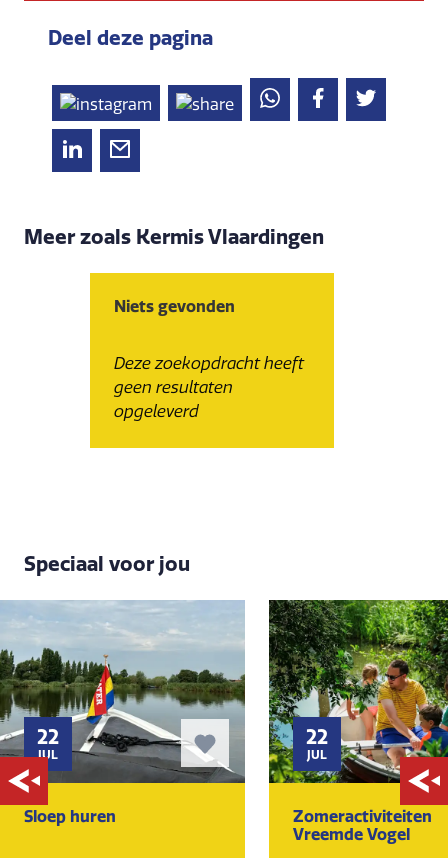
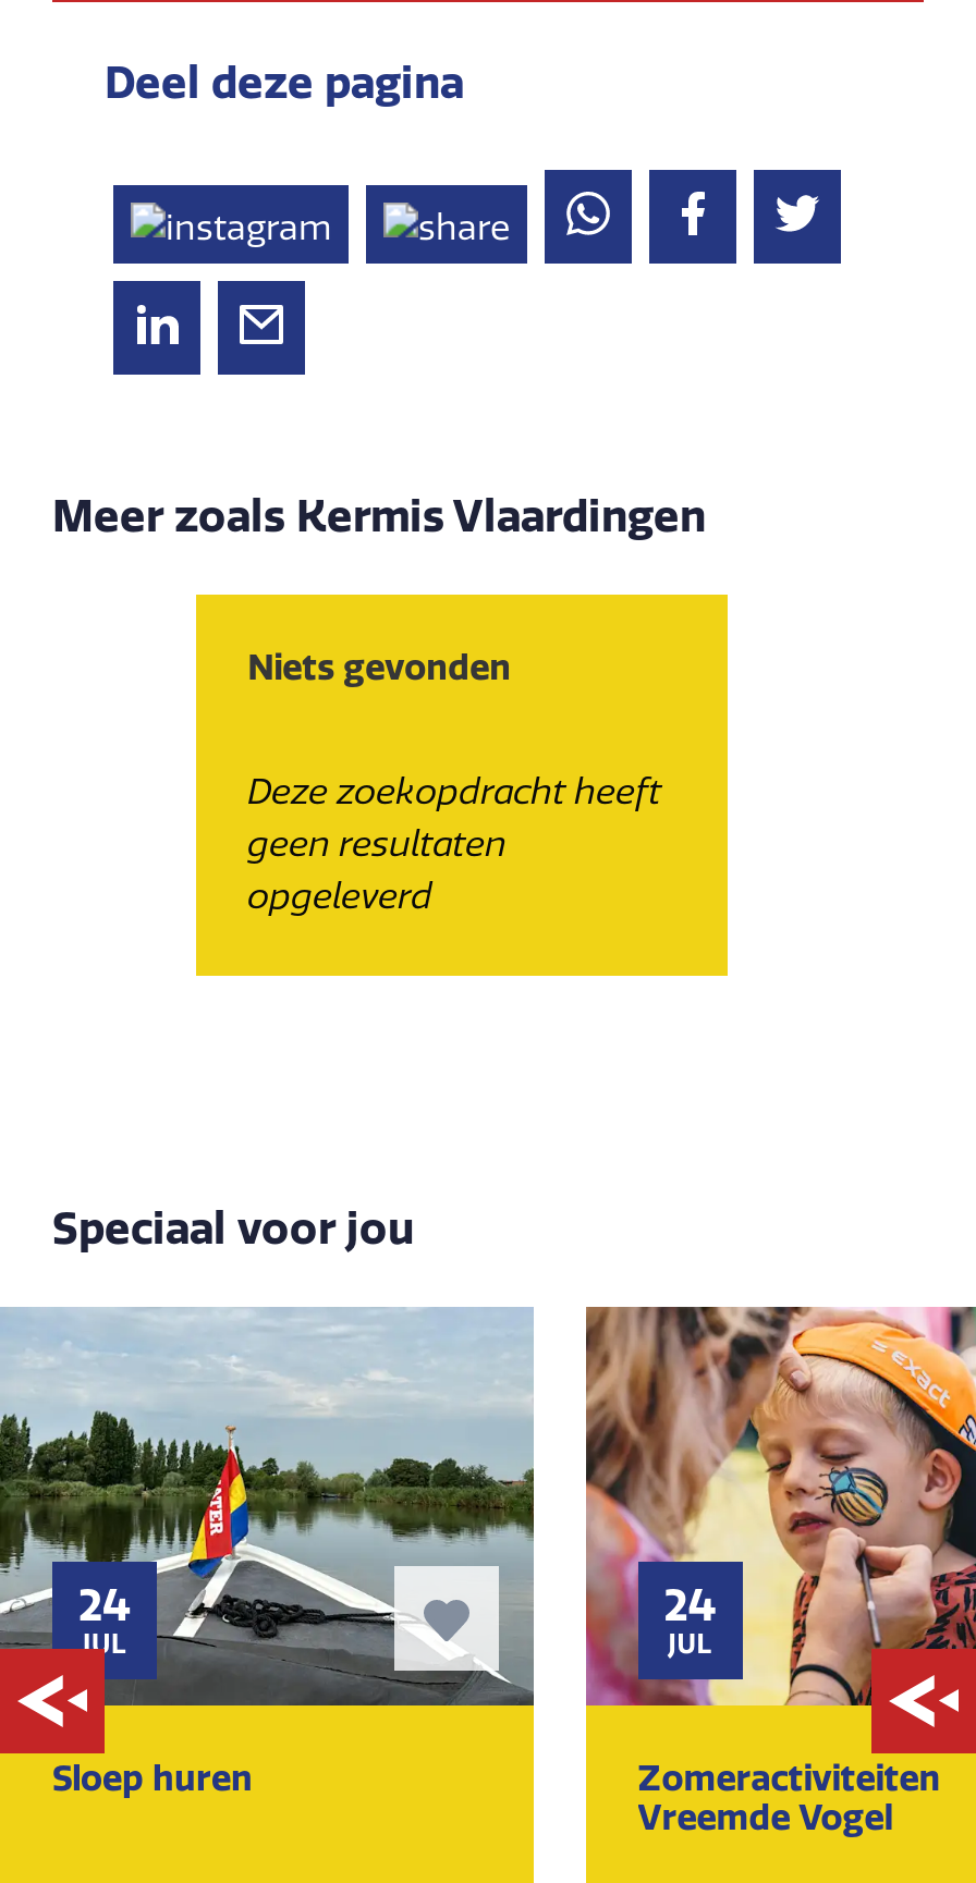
[268,599,445,784] [image] | 22 -> [584,1305,969,1708] [image] | 24
[37,724,59,749] 22 -> [78,1578,131,1632] 24

